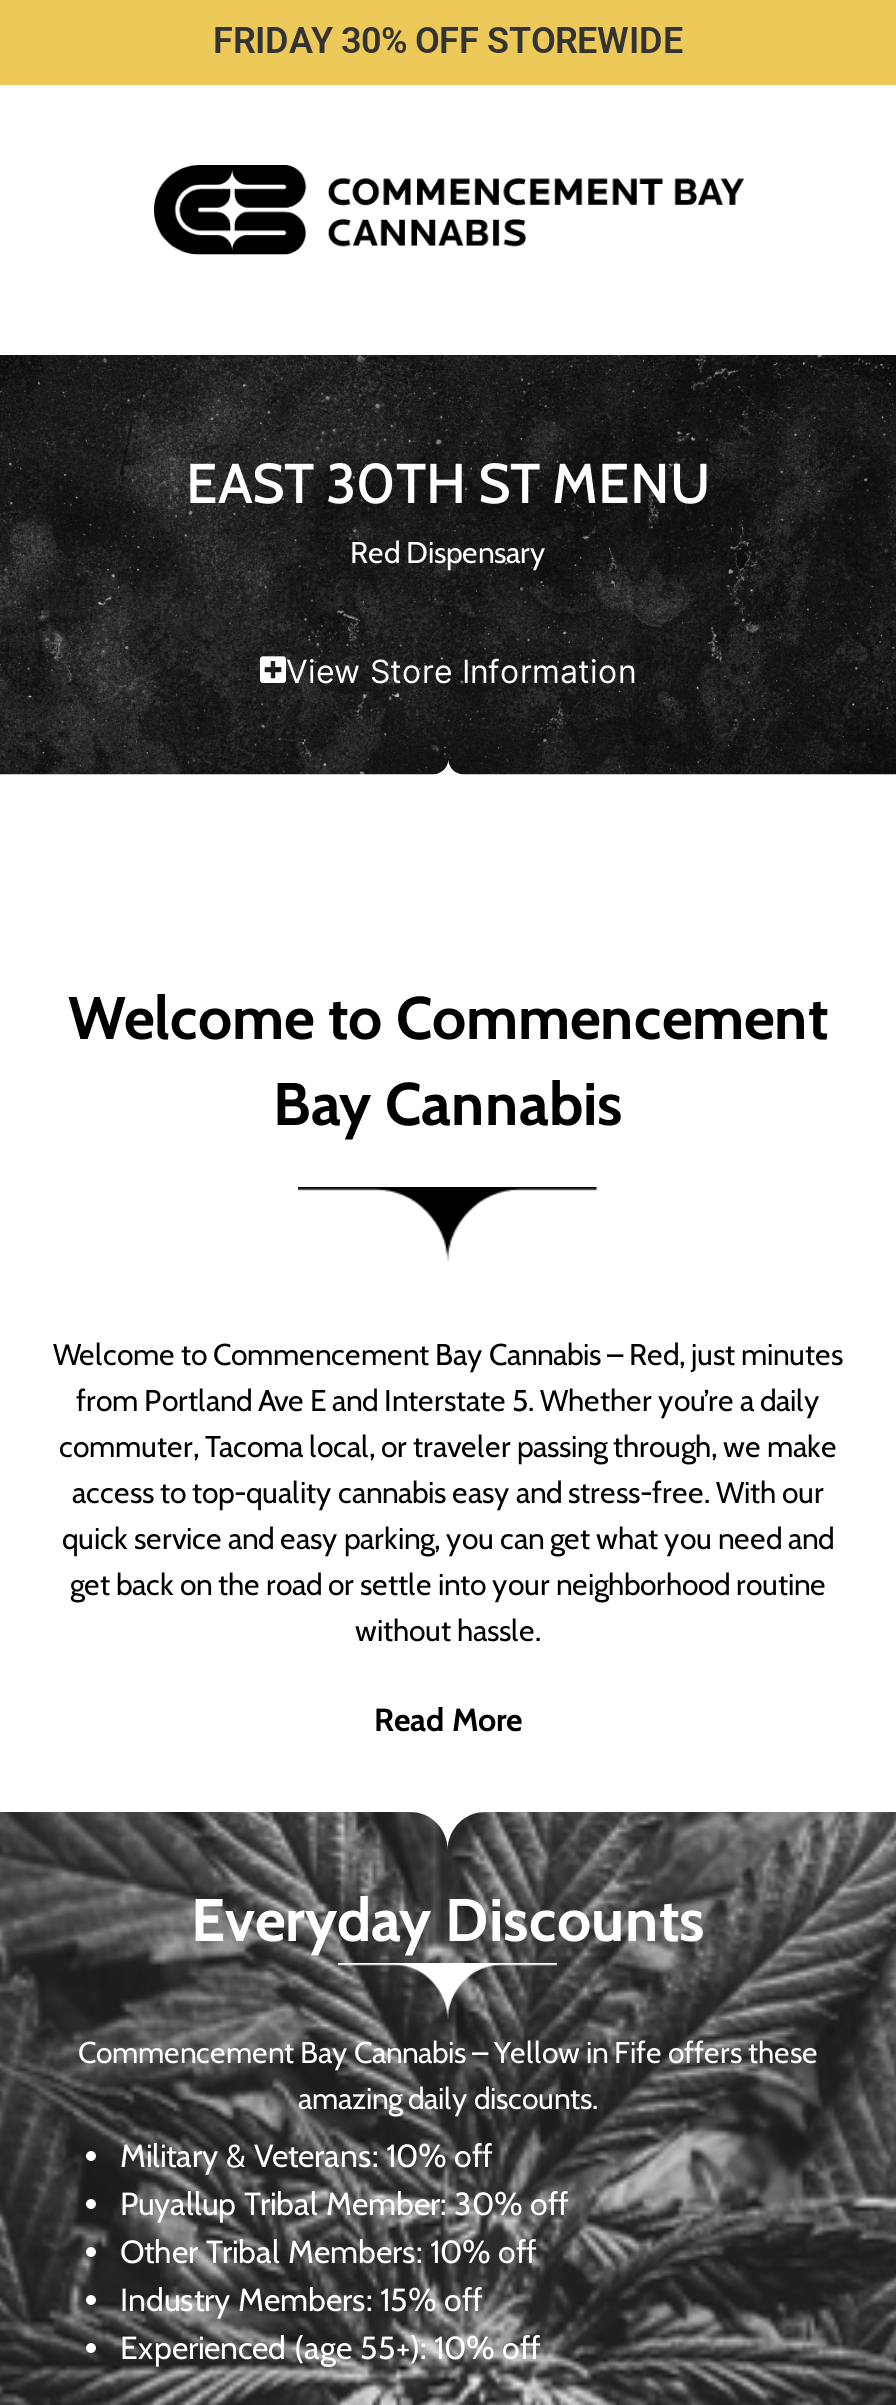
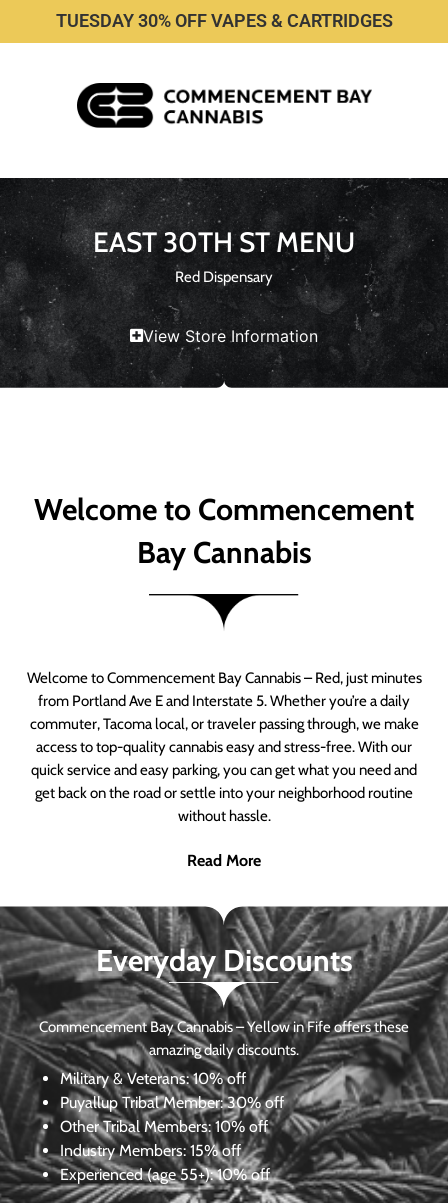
[213,19,683,61] FRIDAY 30% OFF STOREWIDE -> [55,10,392,31] TUESDAY 30% OFF VAPES & CARTRIDGES

